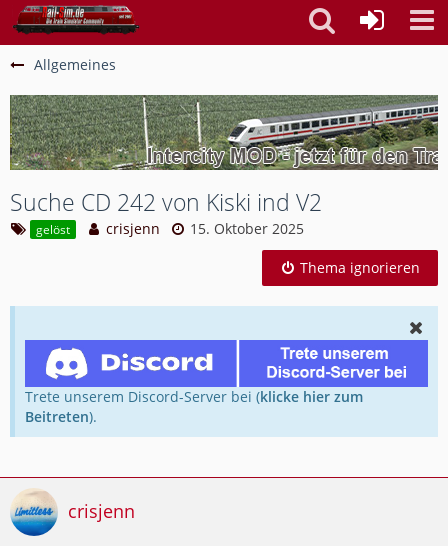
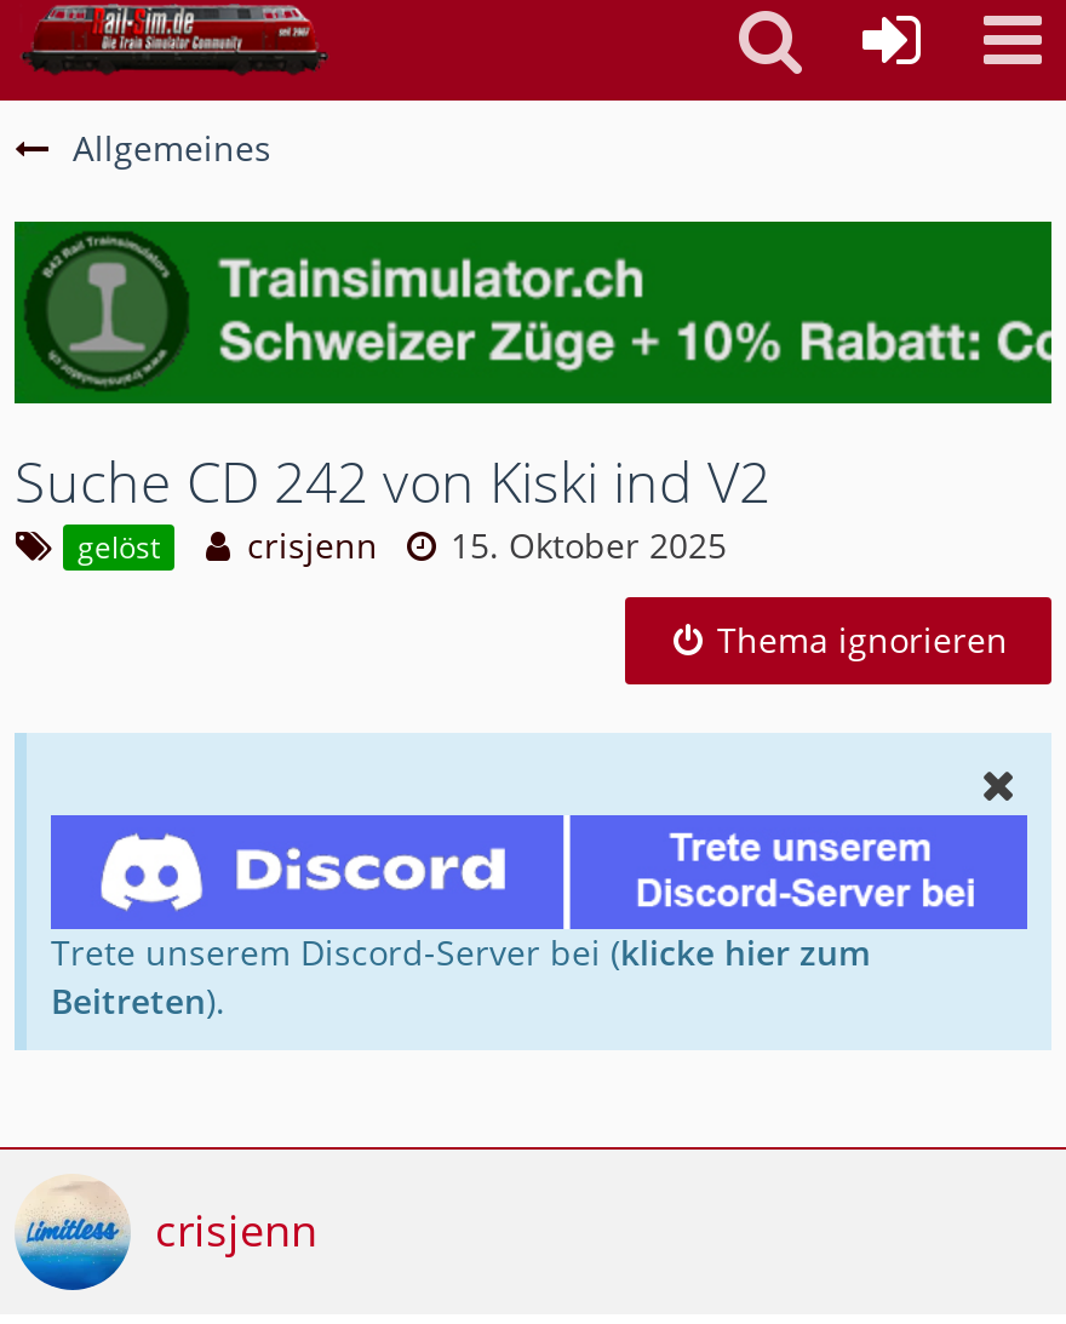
[9,94,439,171] [image] -> [12,219,1054,406] [image]

